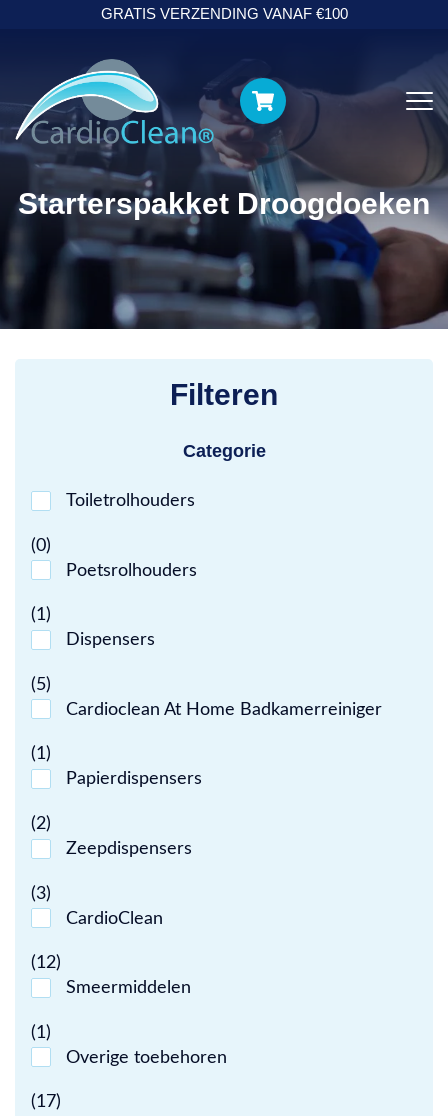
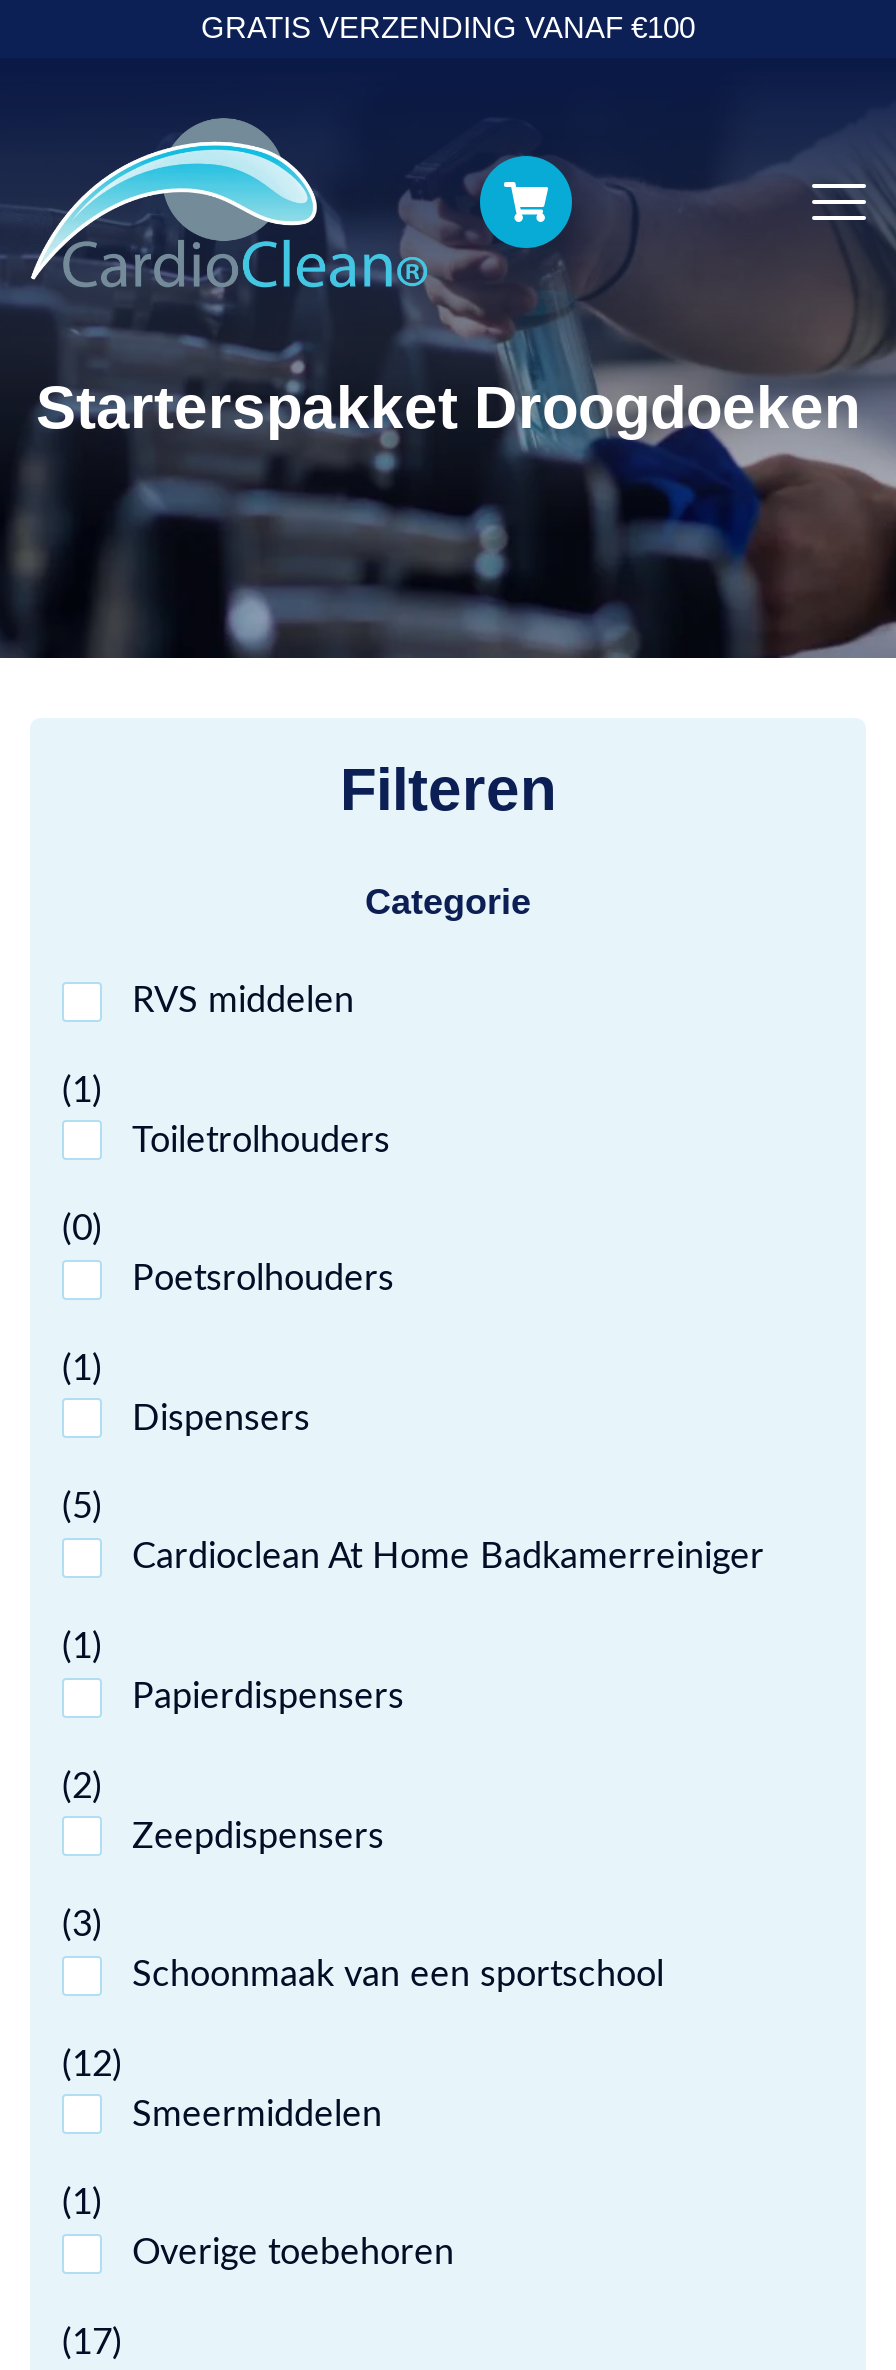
none -> [62,984,354,1109] RVS middelen | (1)
[66,910,163,928] CardioClean -> [132,1958,664,1994] Schoonmaak van een sportschool

